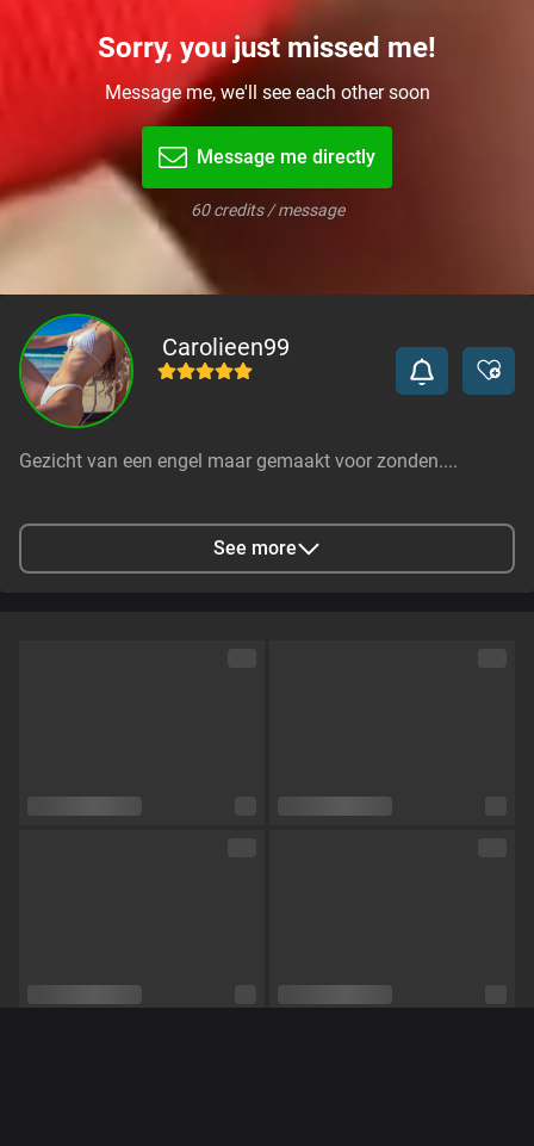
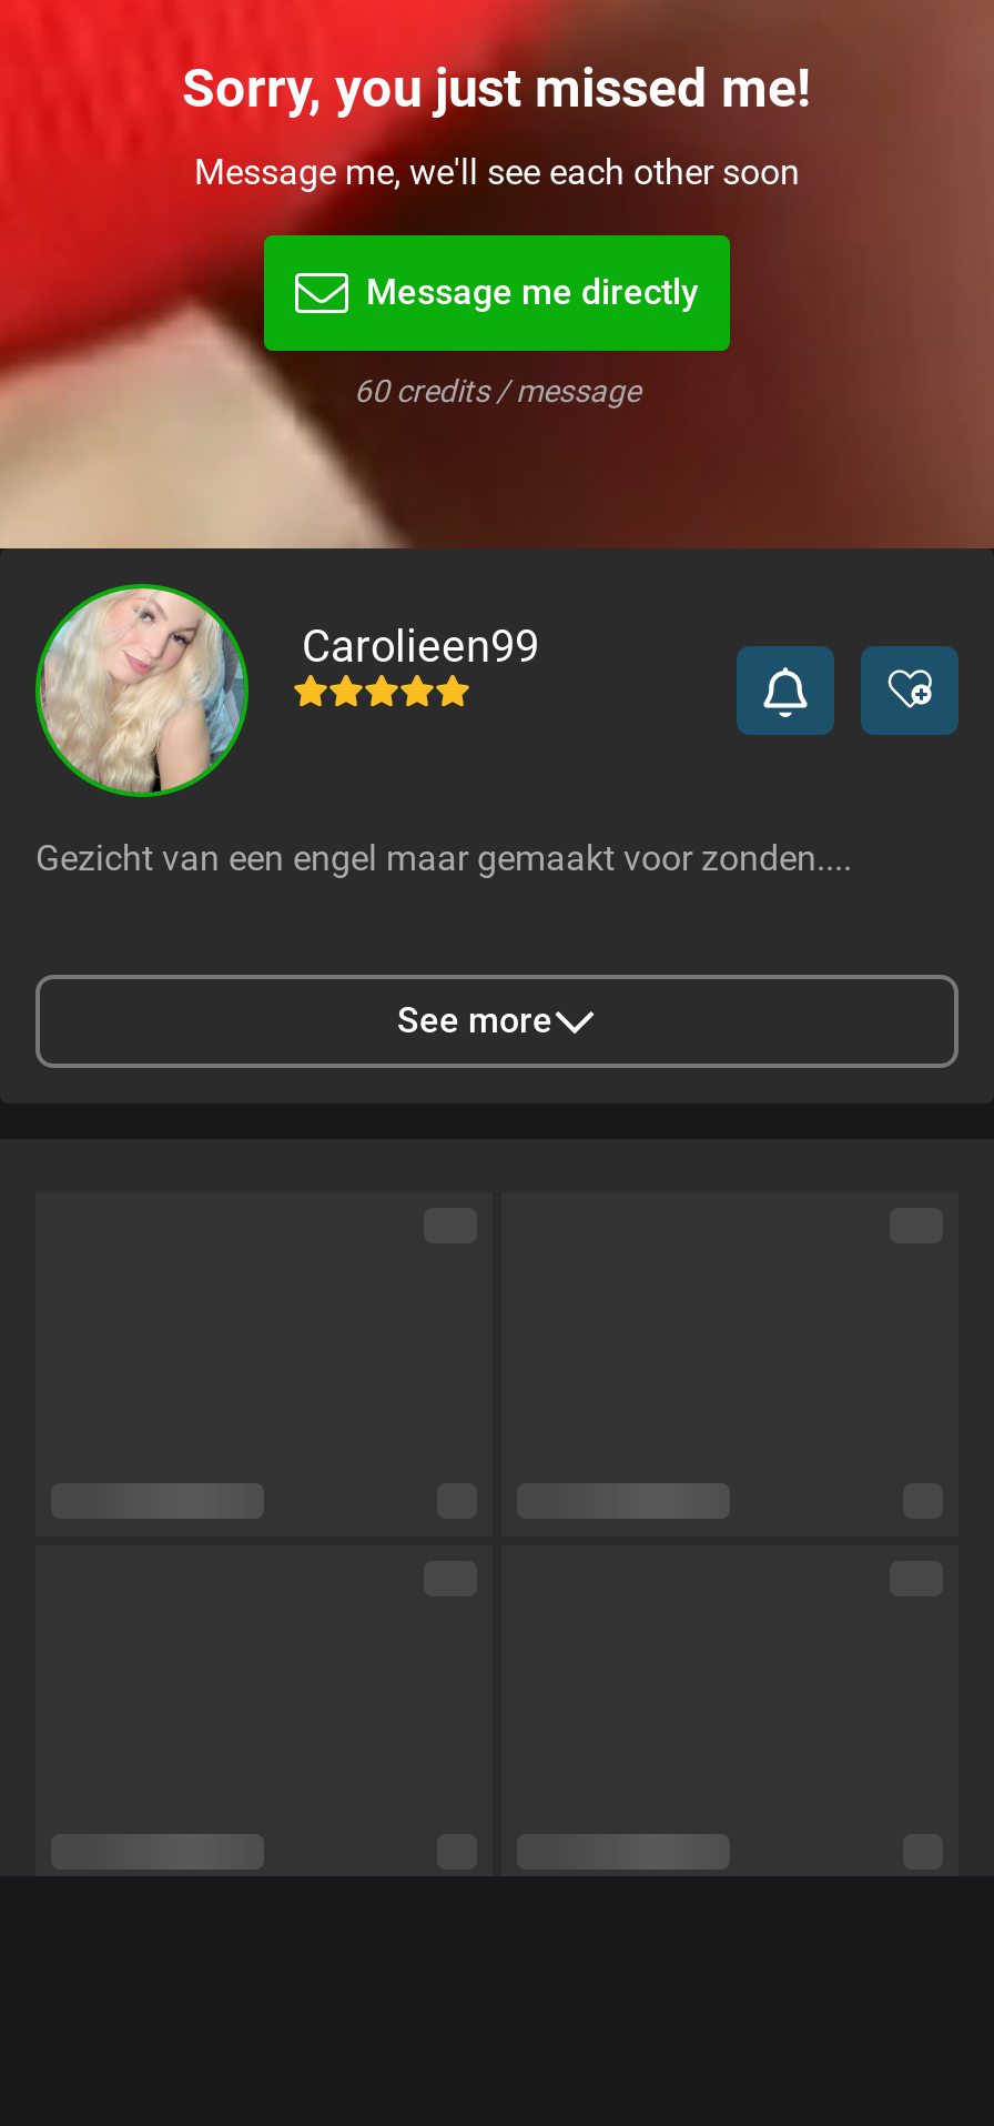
[21,315,131,426] [image] -> [40,586,244,793] [image]

